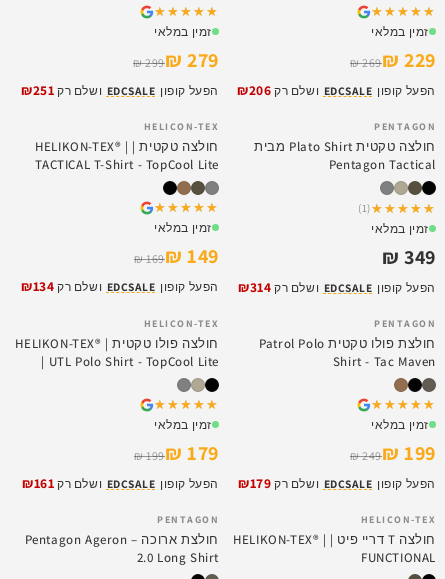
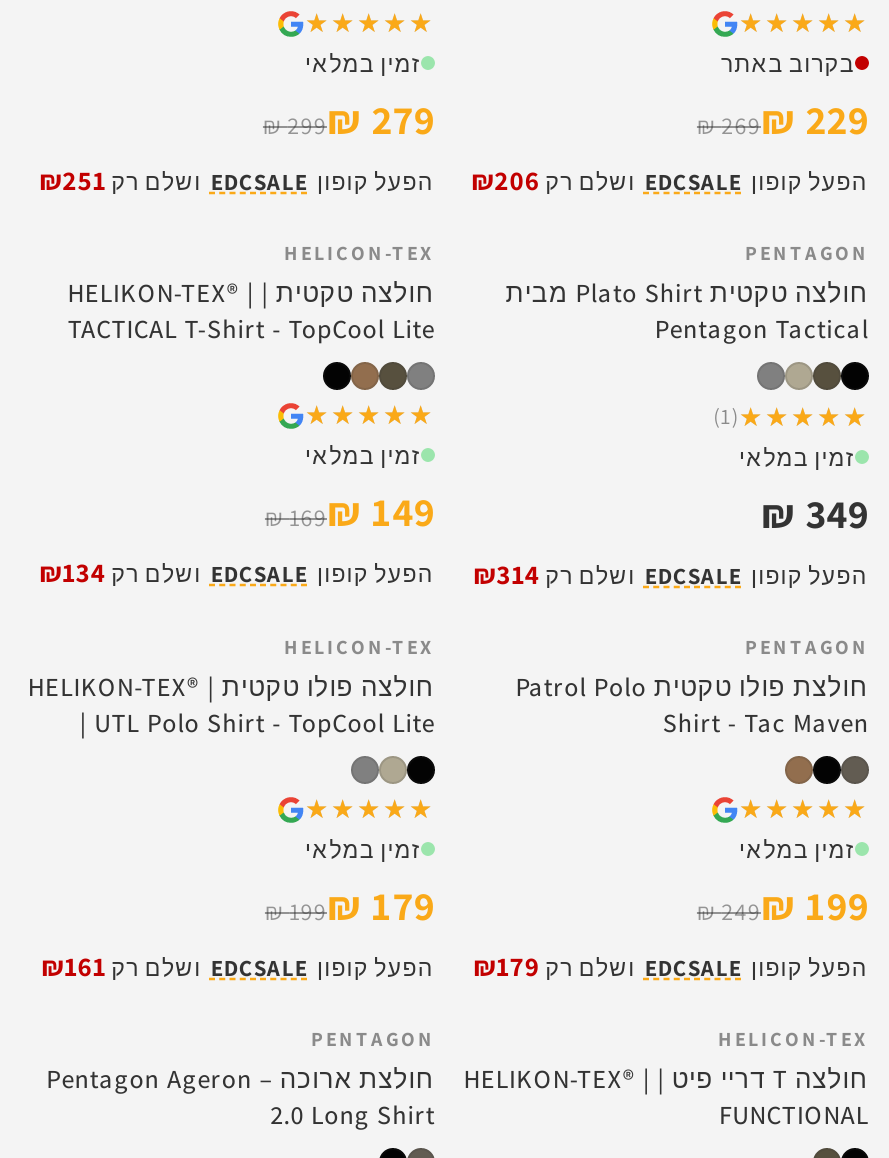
[371,24,429,39] זמין במלאי -> [721,48,855,78] בקרוב באתר

